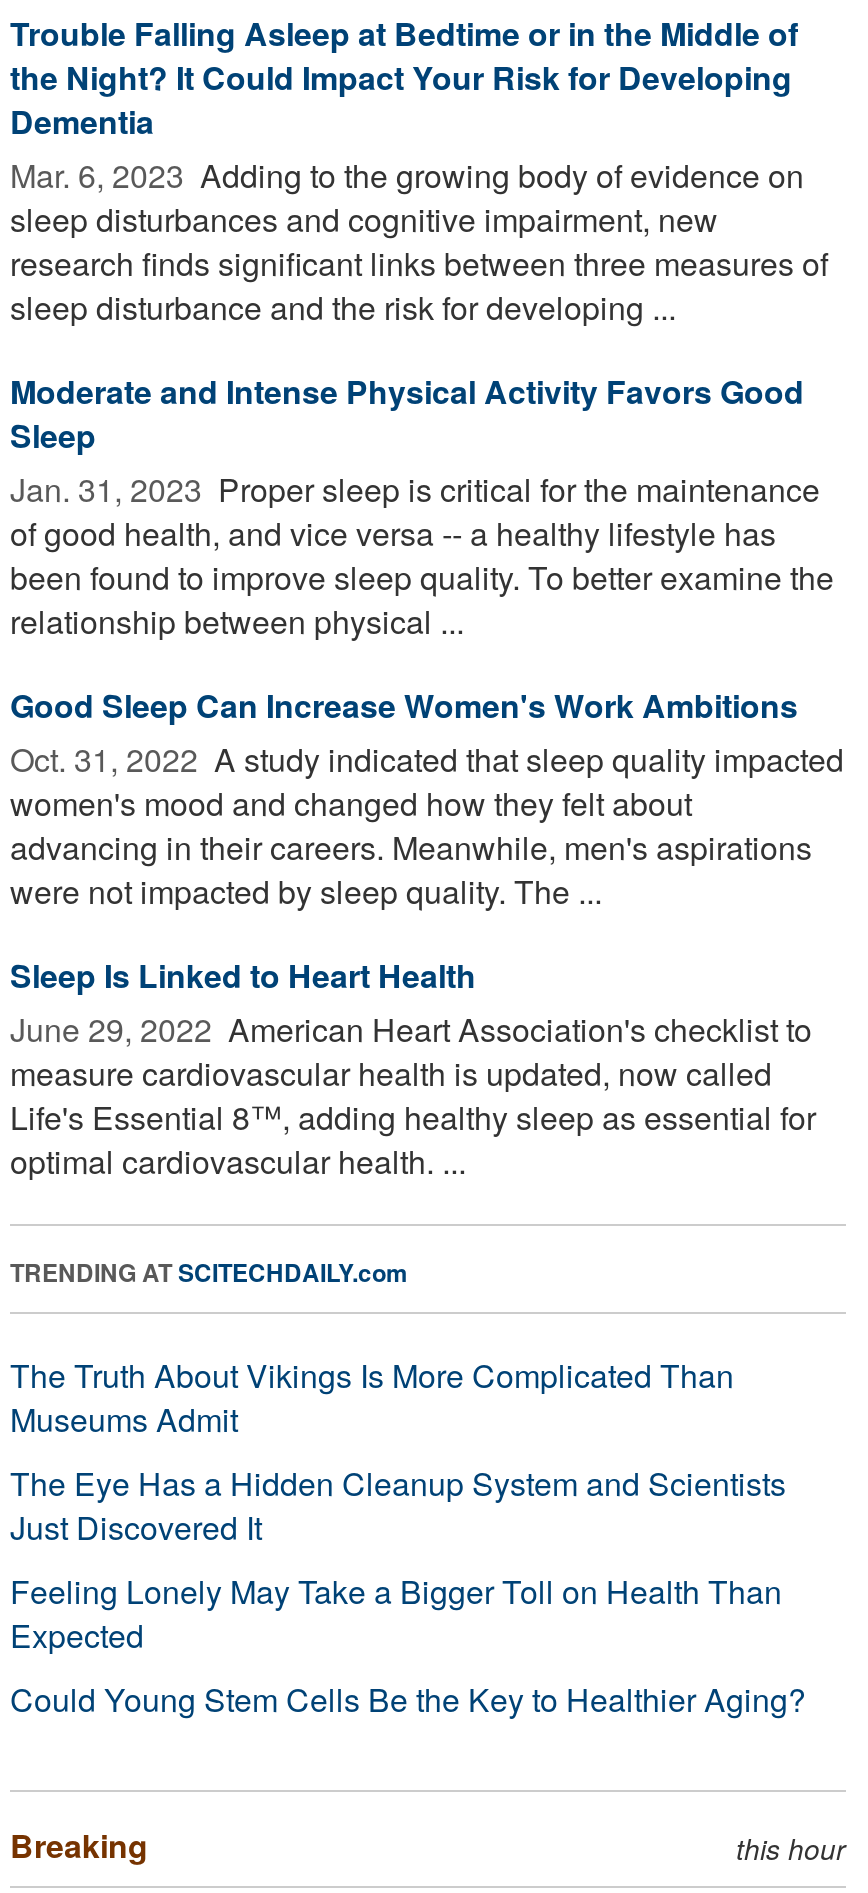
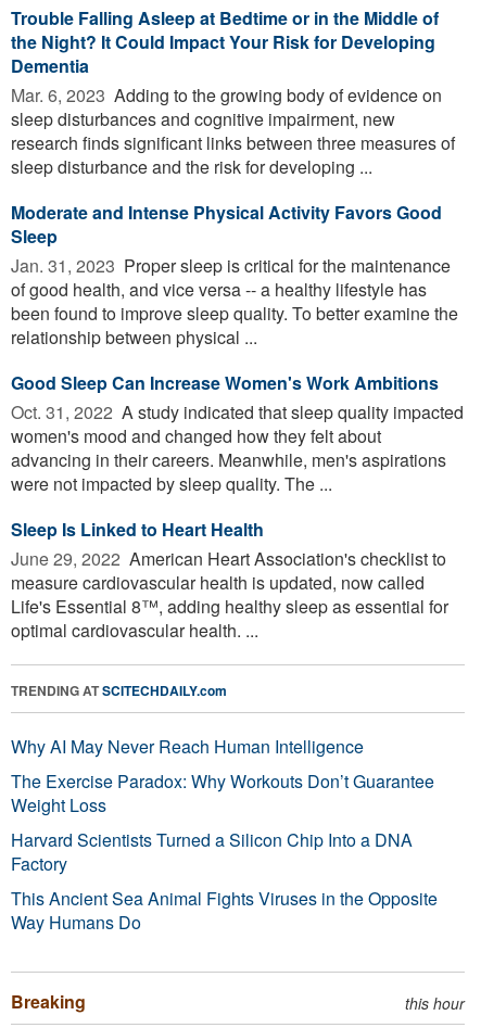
[10,1351,806,1721] The Truth About Vikings Is More Complicated Than | Museums Admit | The Eye Has a Hidden Cleanup System and Scientists | Just Discovered It | Feeling Lonely May Take a Bigger Toll on Health Than | Expected | Could Young Stem Cells Be the Key to Healthier Aging? -> [11,734,438,935] Why AI May Never Reach Human Intelligence | The Exercise Paradox: Why Workouts Don’t Guarantee | Weight Loss | Harvard Scientists Turned a Silicon Chip Into a DNA | Factory | This Ancient Sea Animal Fights Viruses in the Opposite | Way Humans Do

